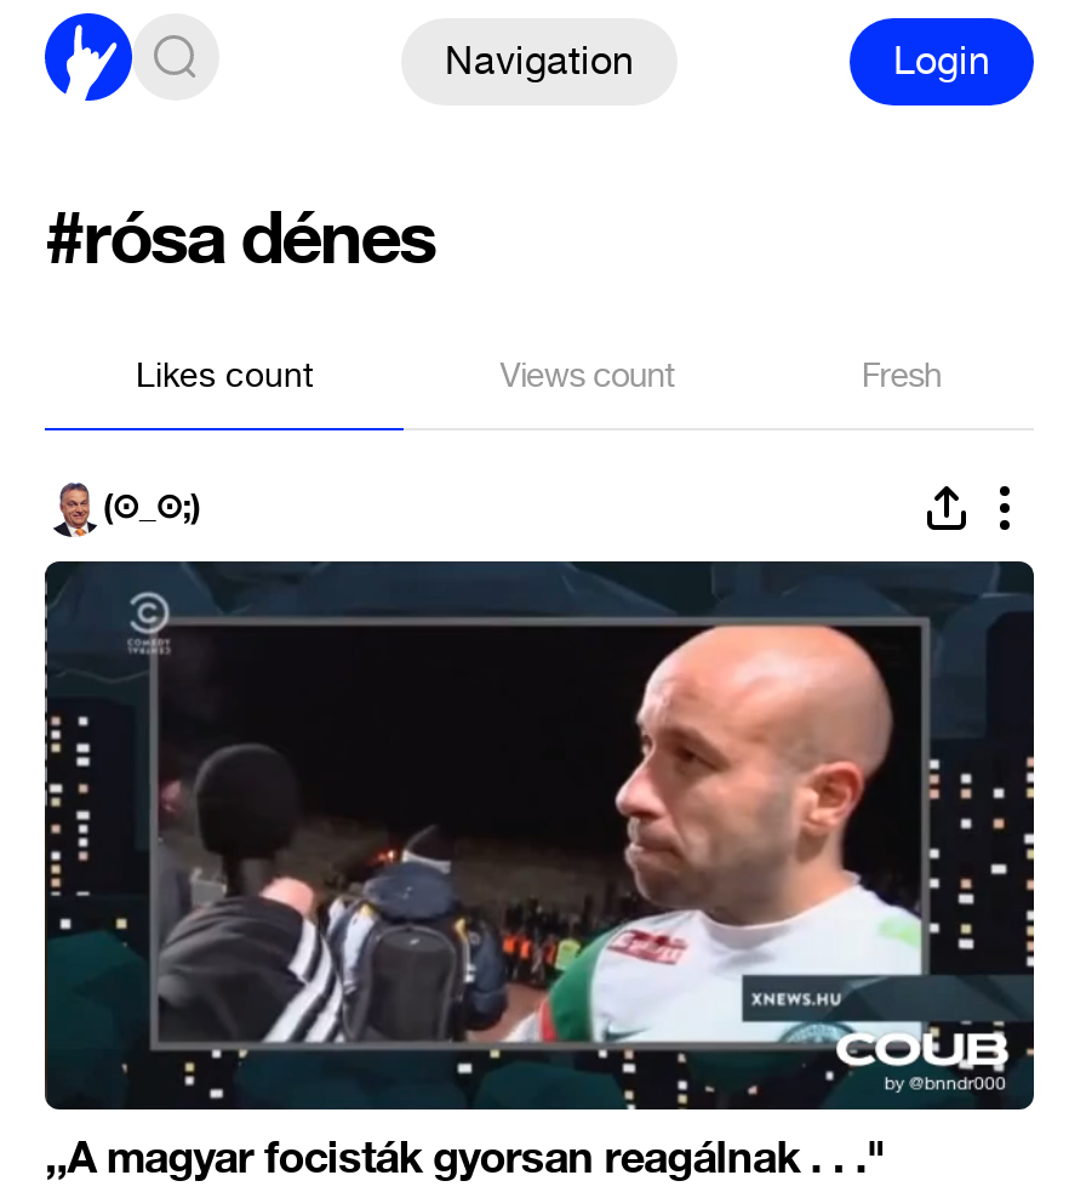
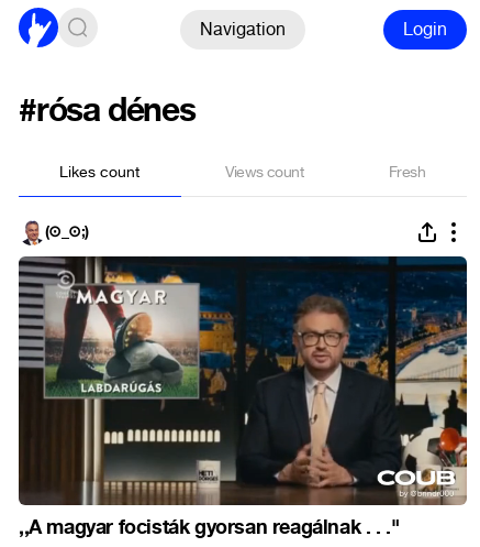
[47,561,1036,1112] [image] -> [19,256,468,506] [image]

